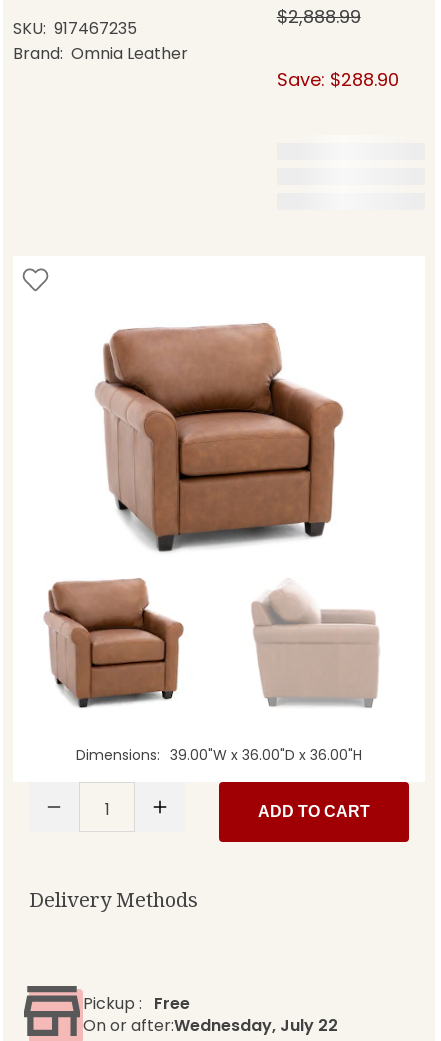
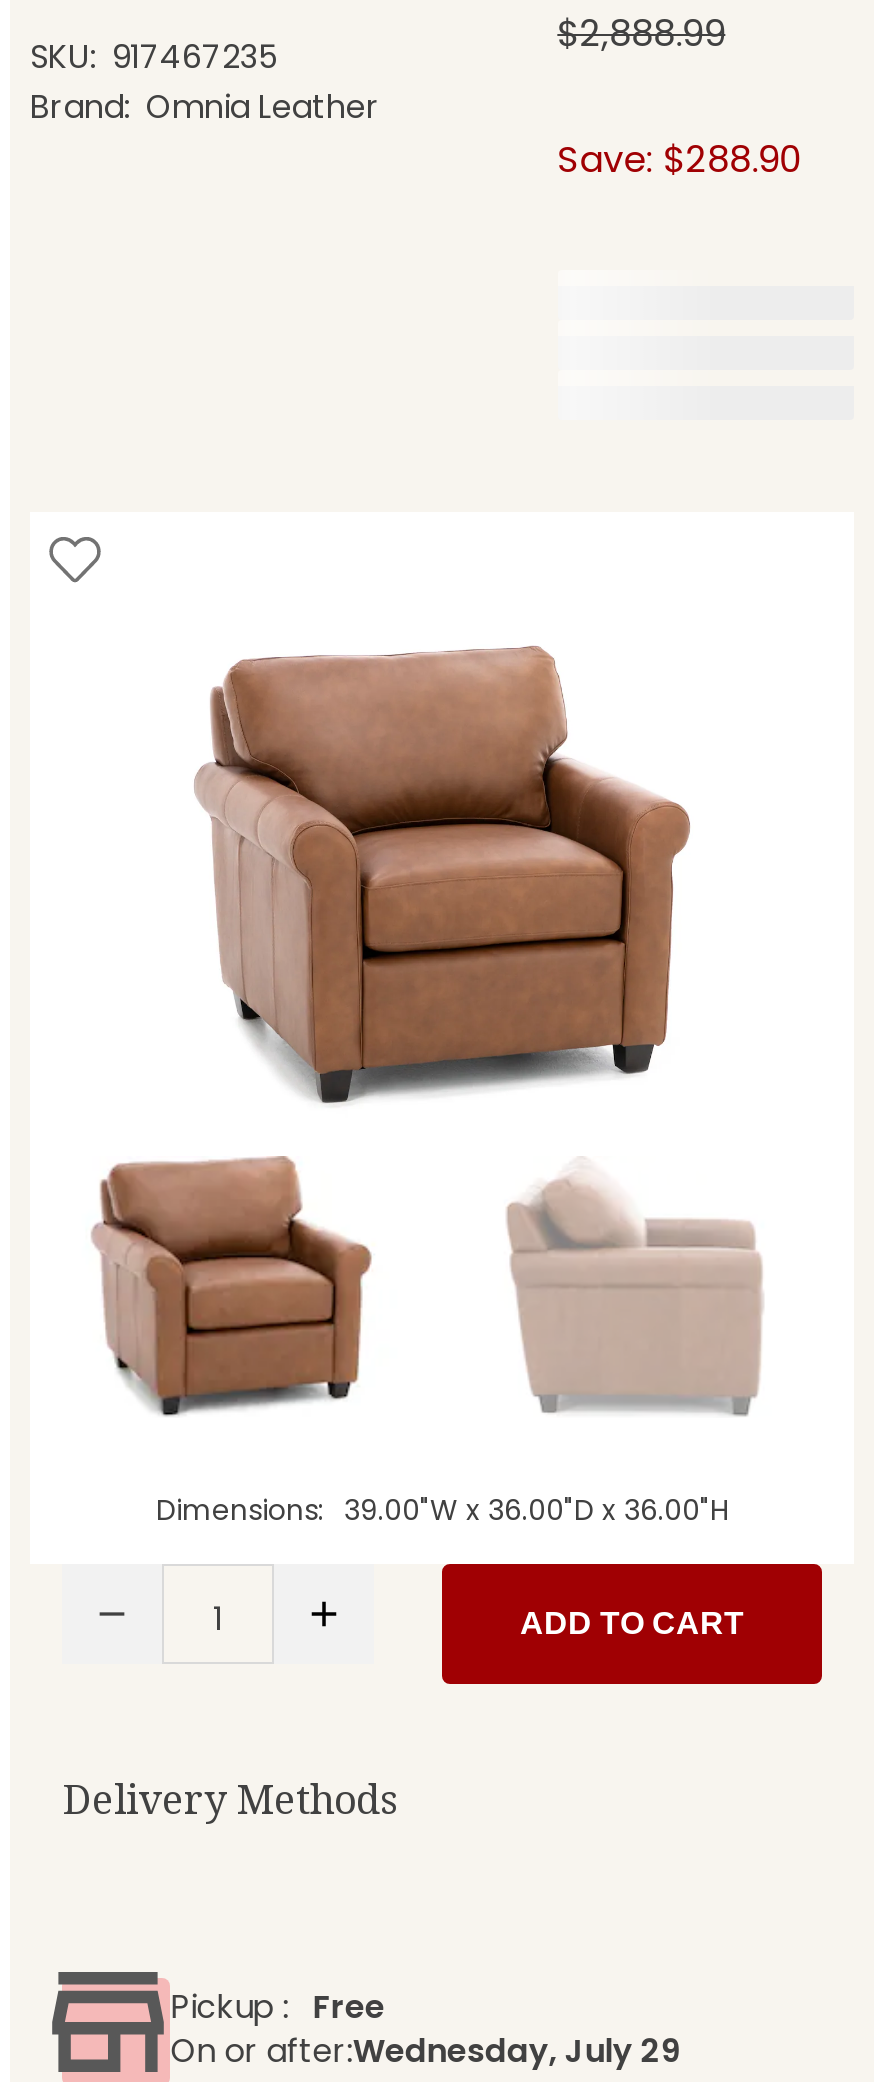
[83,1014,338,1037] On or after:Wednesday, July 22 -> [171,2028,681,2074] On or after:Wednesday, July 29

